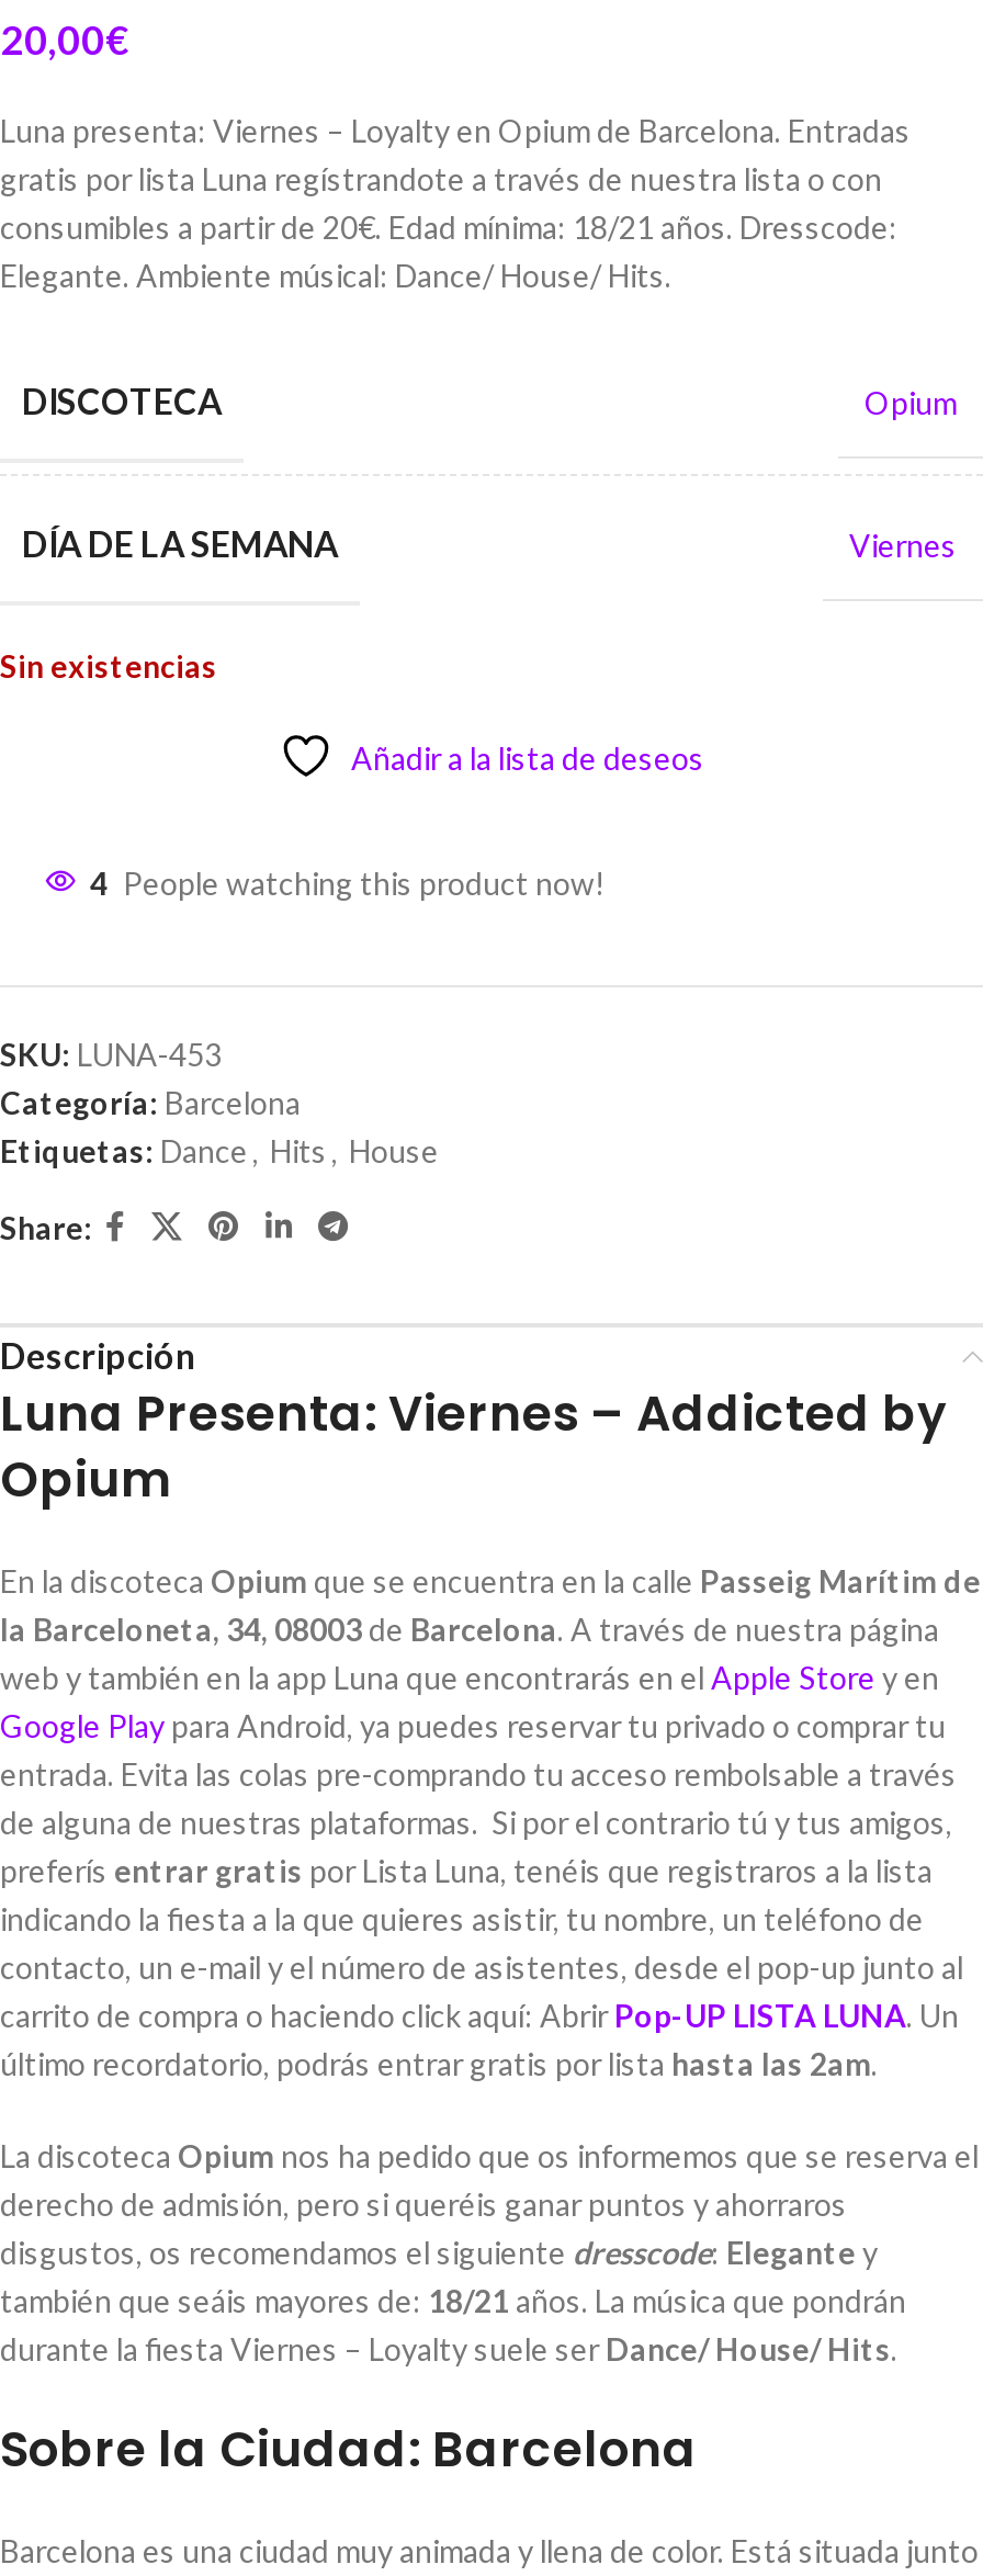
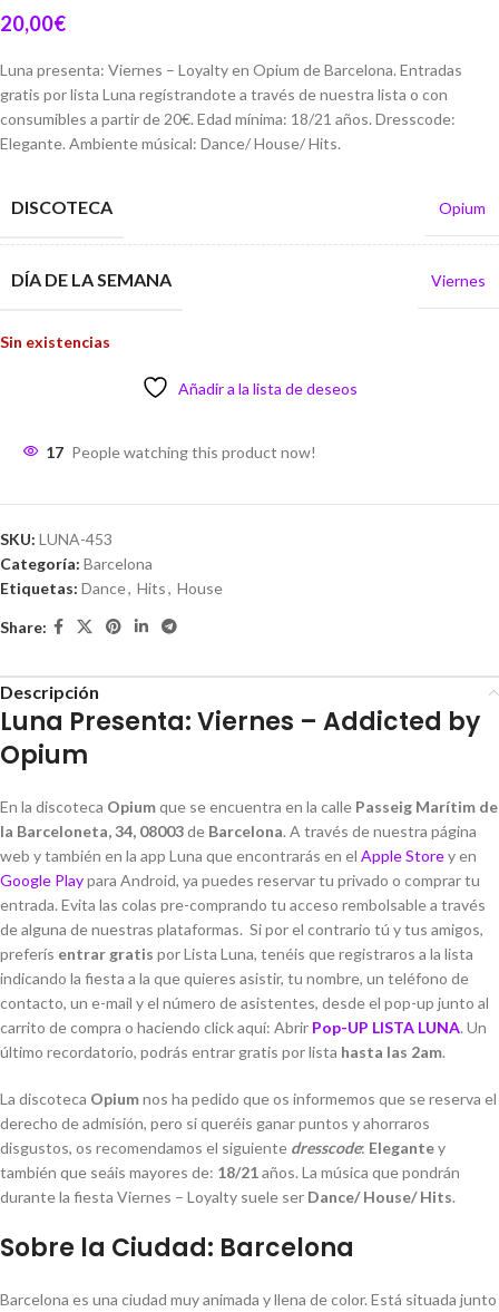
[90,865,606,902] 4 People watching this product now! -> [46,443,316,462] 17 People watching this product now!

